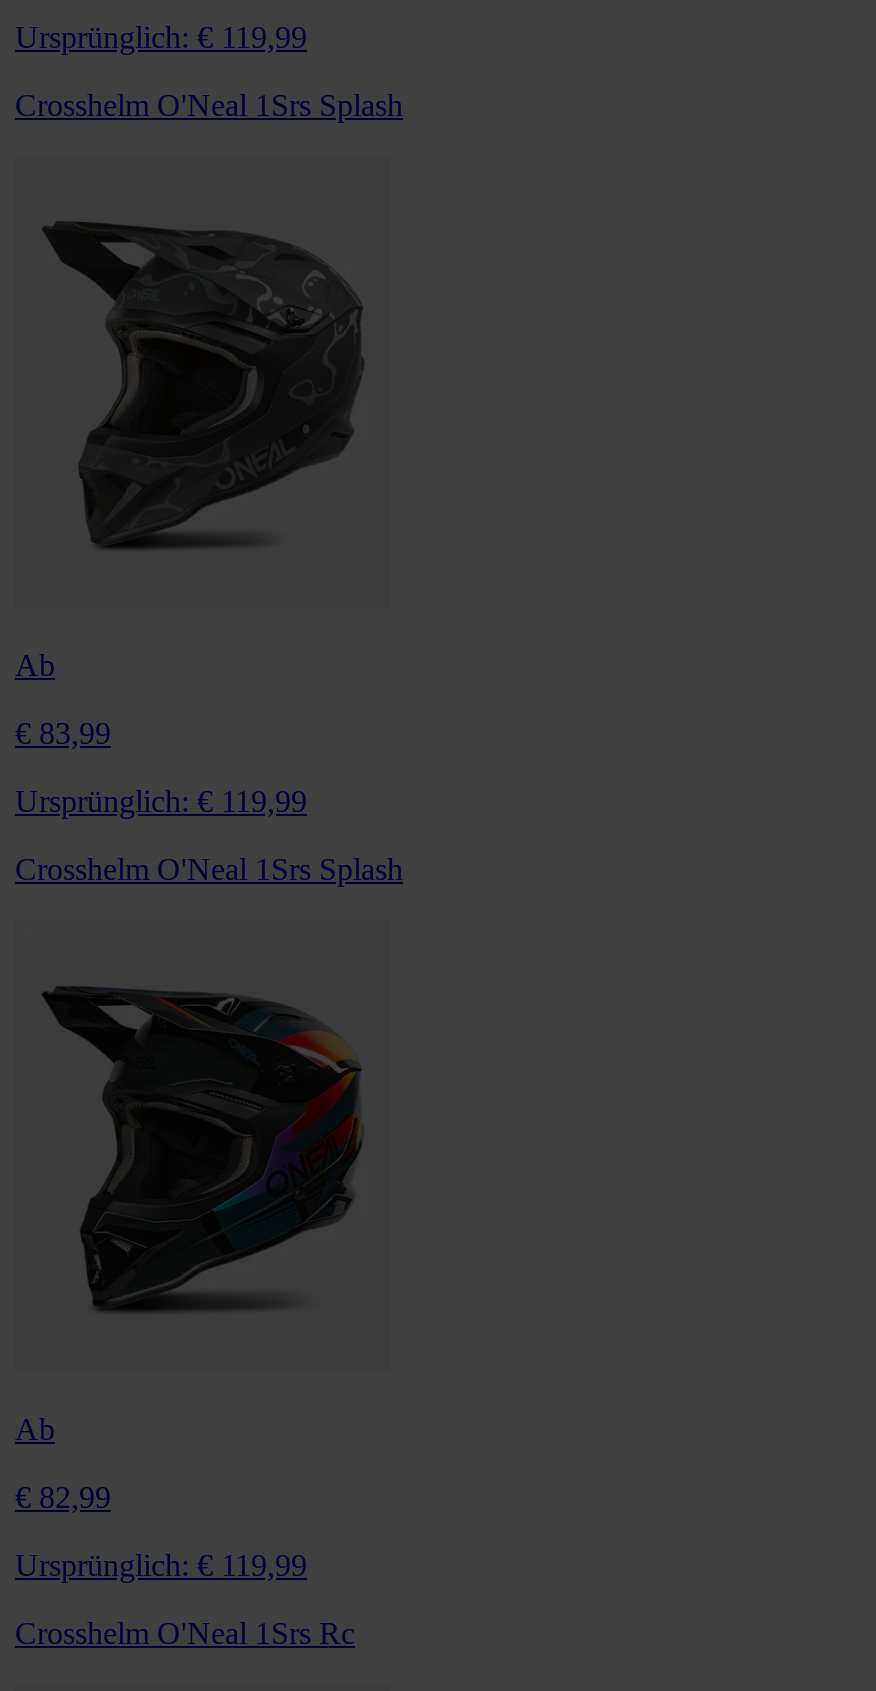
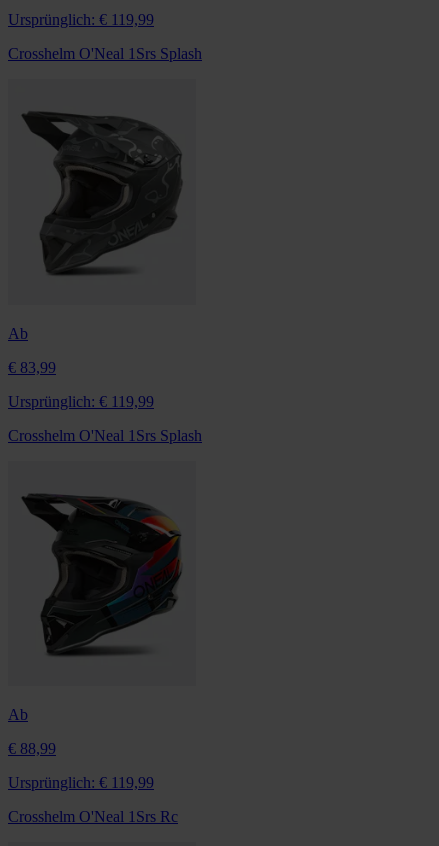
[15,1479,111,1513] € 82,99 -> [8,740,56,757] € 88,99

